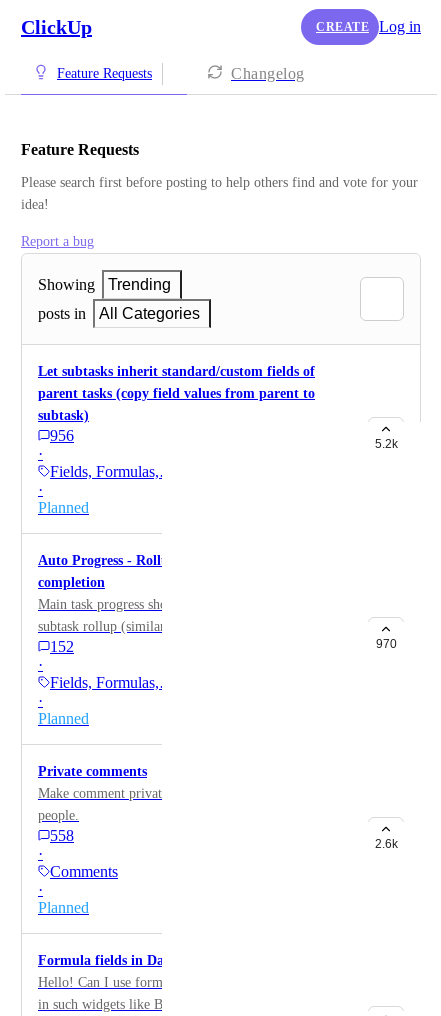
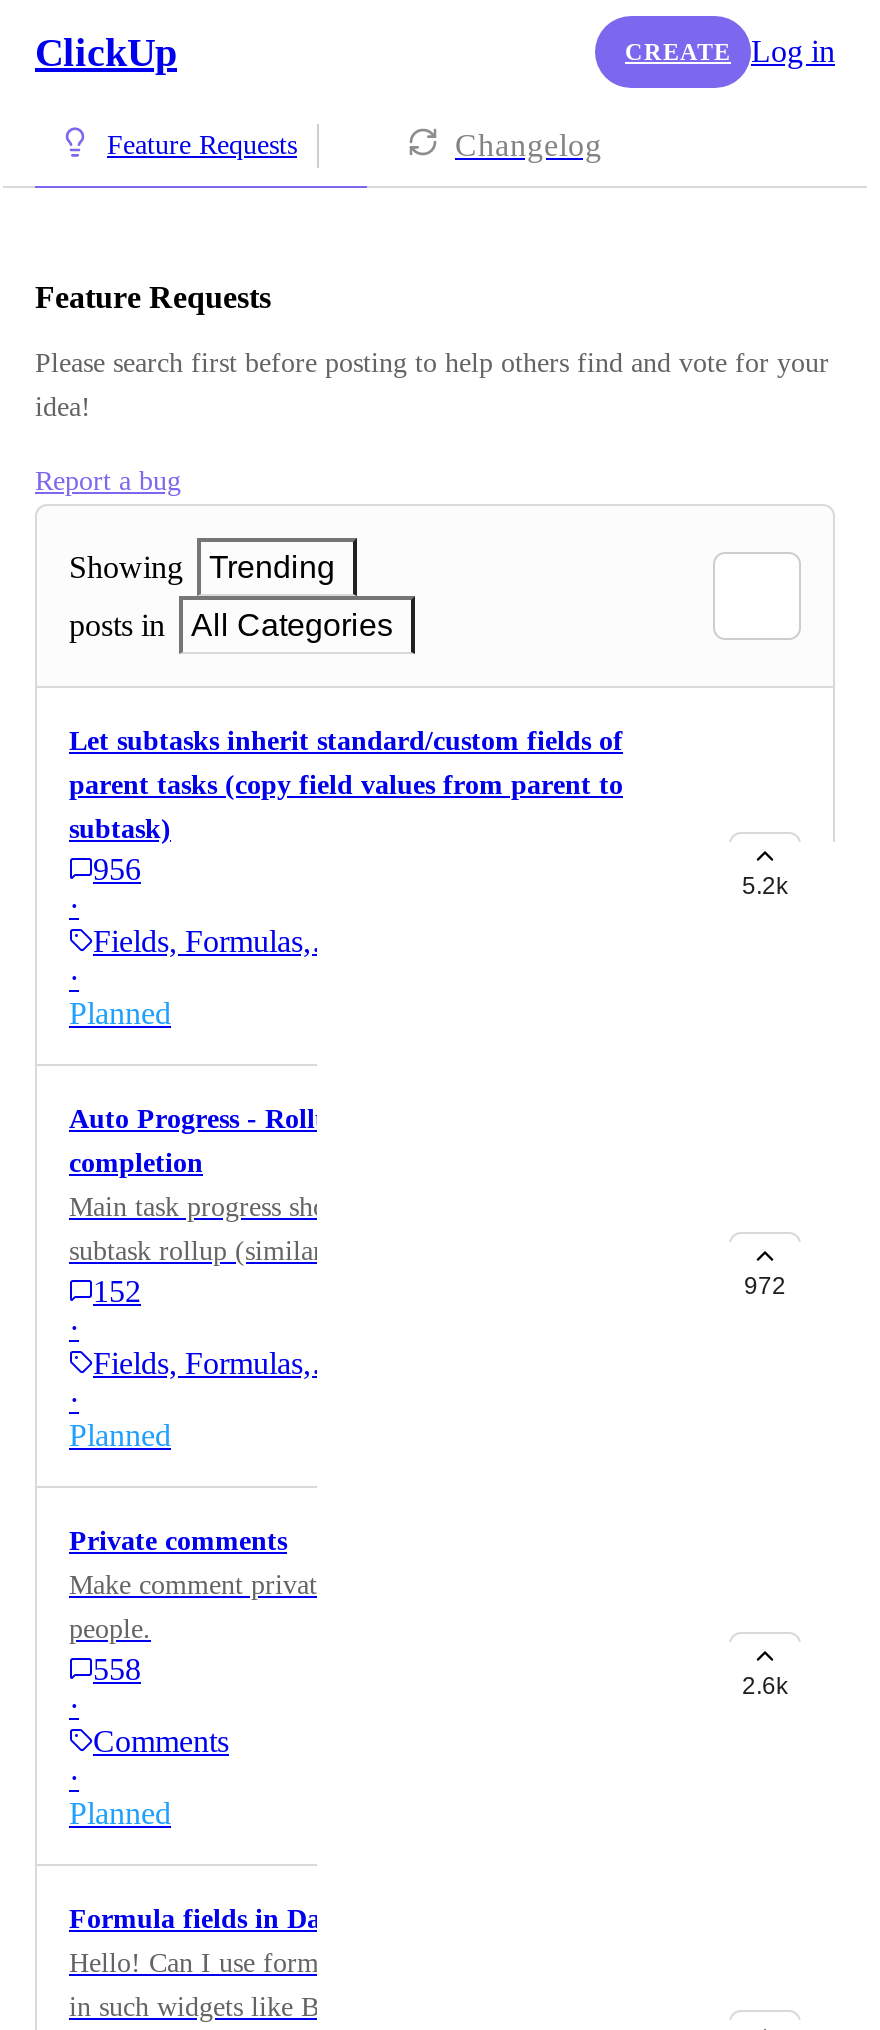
[375,637,396,651] 970 -> [744,1273,786,1301] 972

